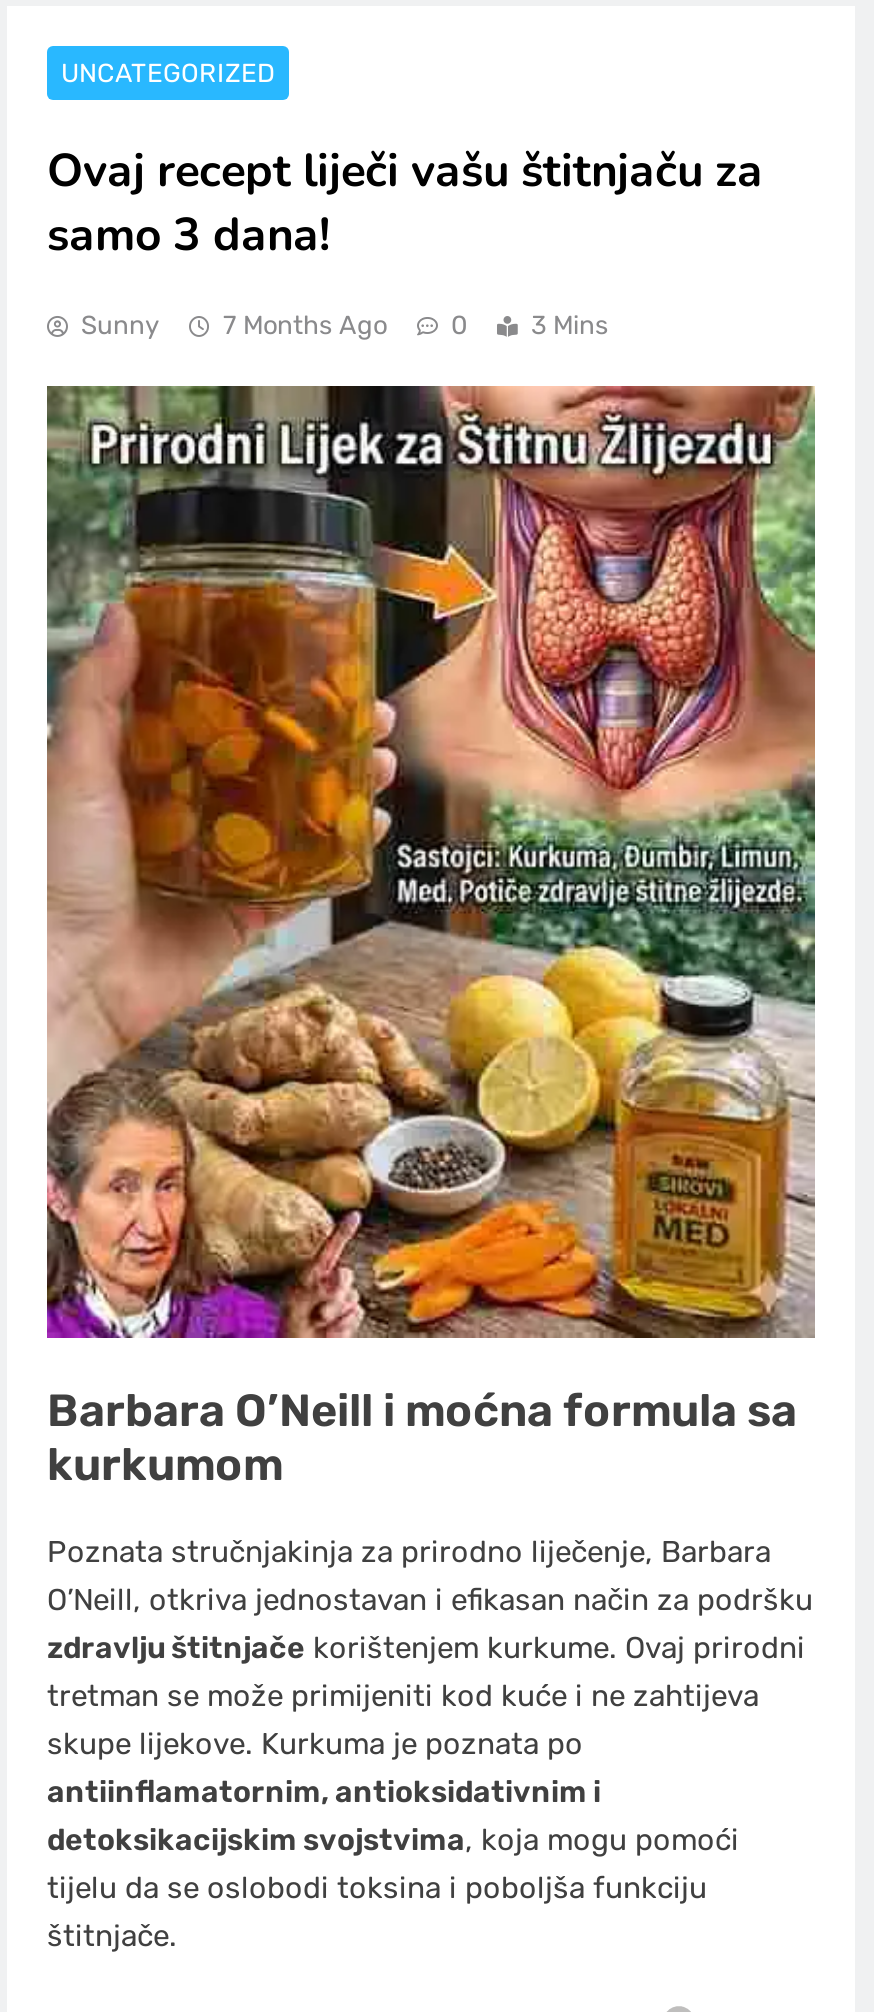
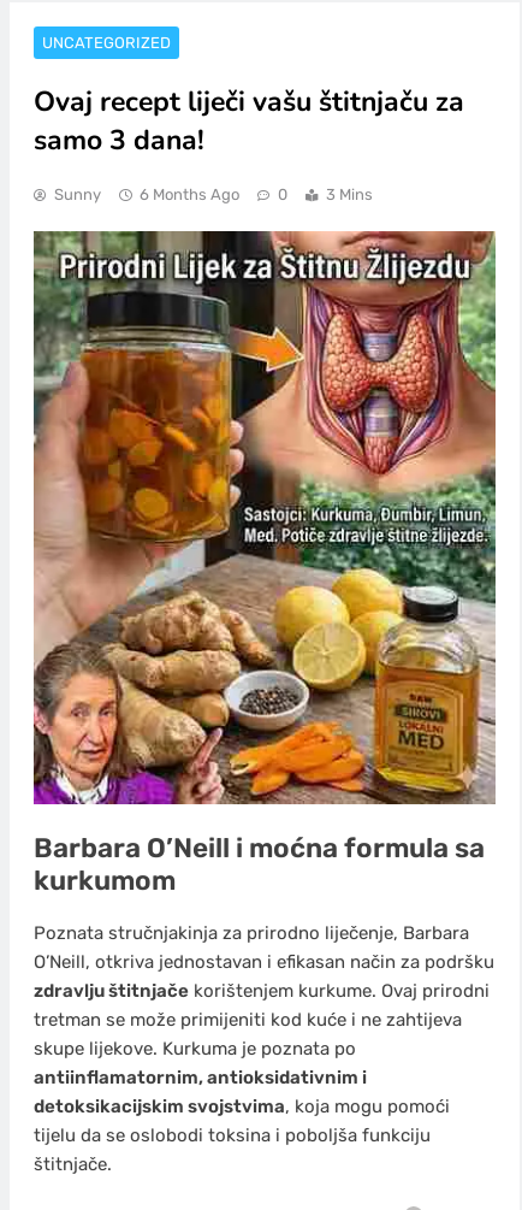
[223,310,387,340] 7 Months Ago -> [140,185,239,203] 6 Months Ago

